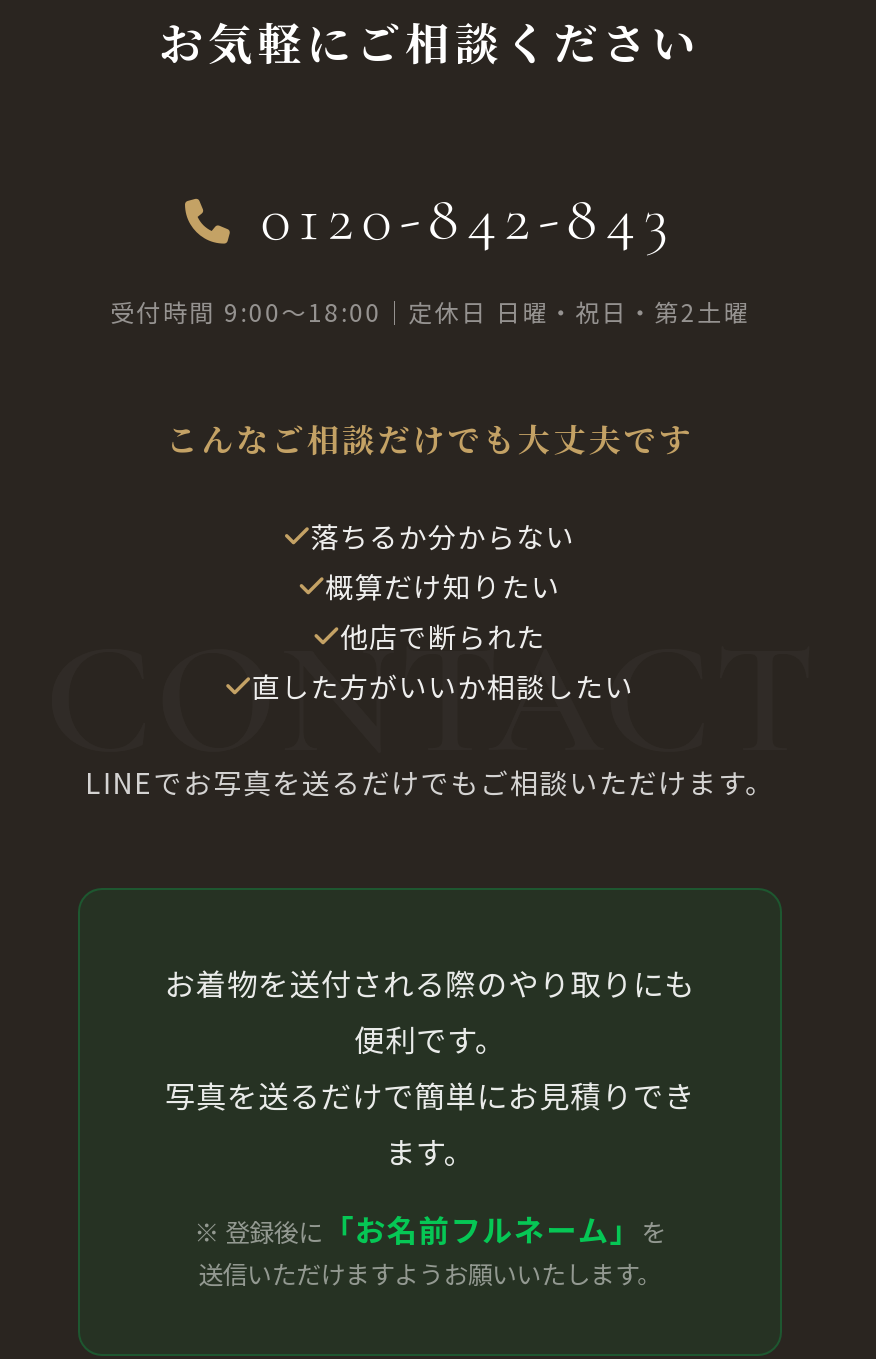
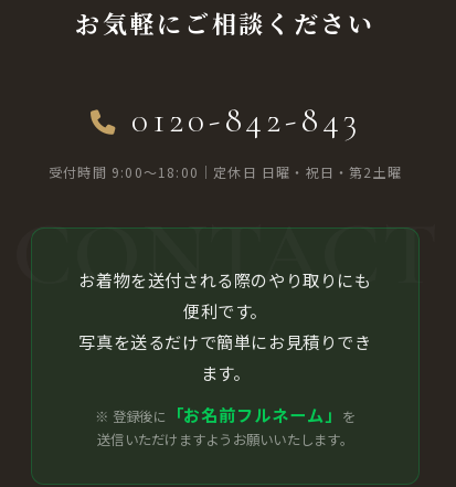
[85,415,775,803] こんなご相談だけでも大丈夫です | 落ちるか分からない | 概算だけ知りたい | 他店で断られた | 直した方がいいか相談したい | LINEでお写真を送るだけでもご相談いただけます。 -> none

